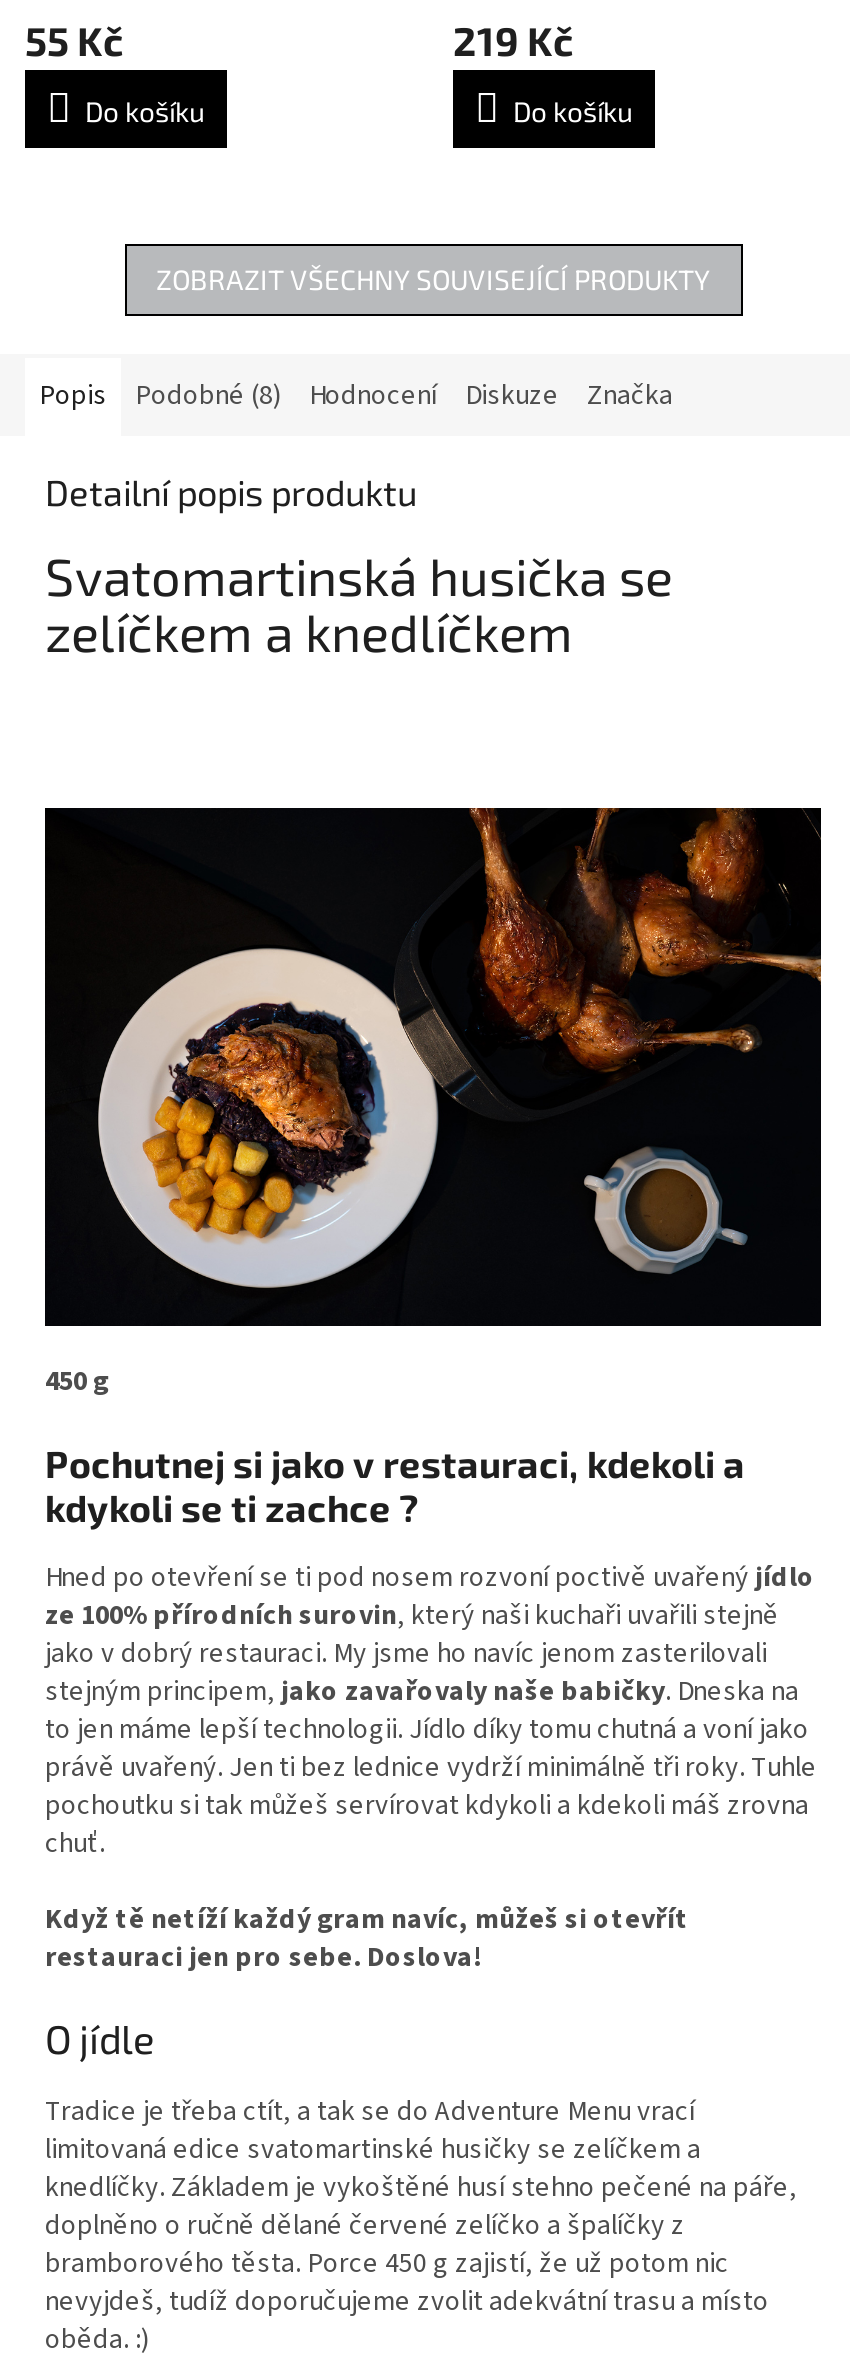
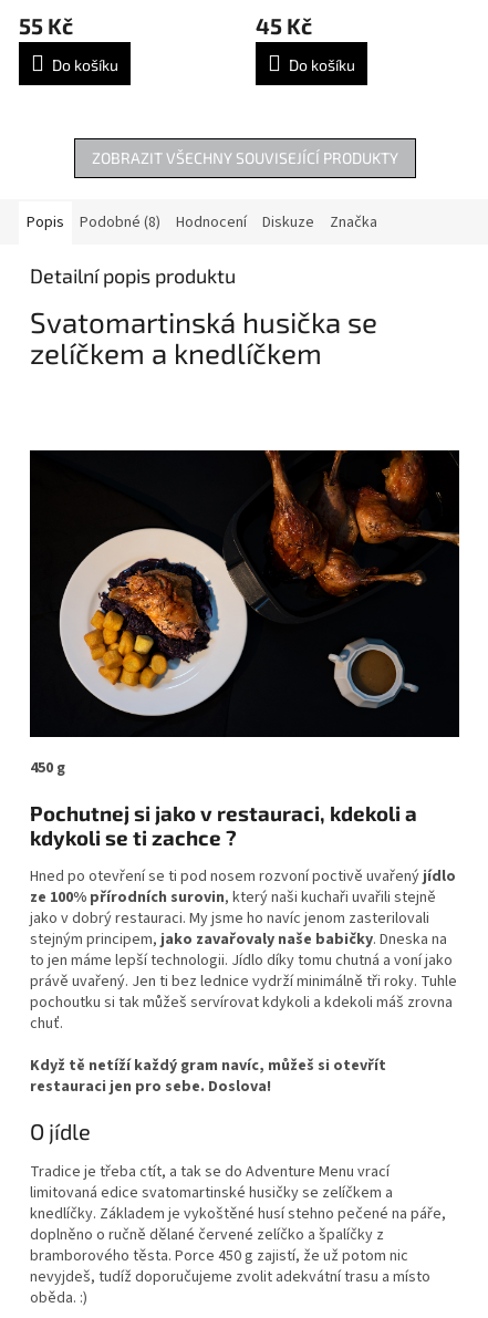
[453,15,573,63] 219 Kč -> [256,12,312,38] 45 Kč

